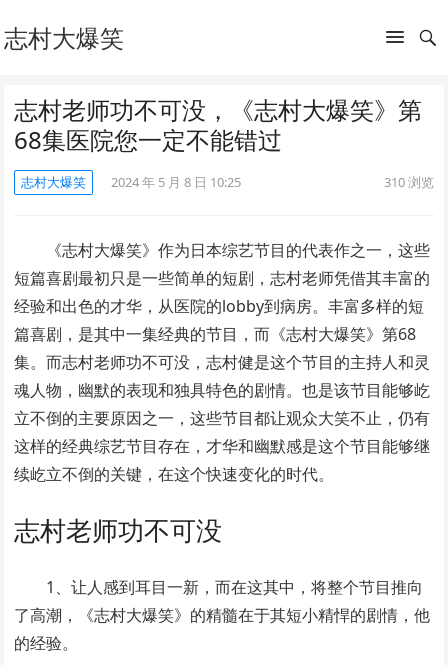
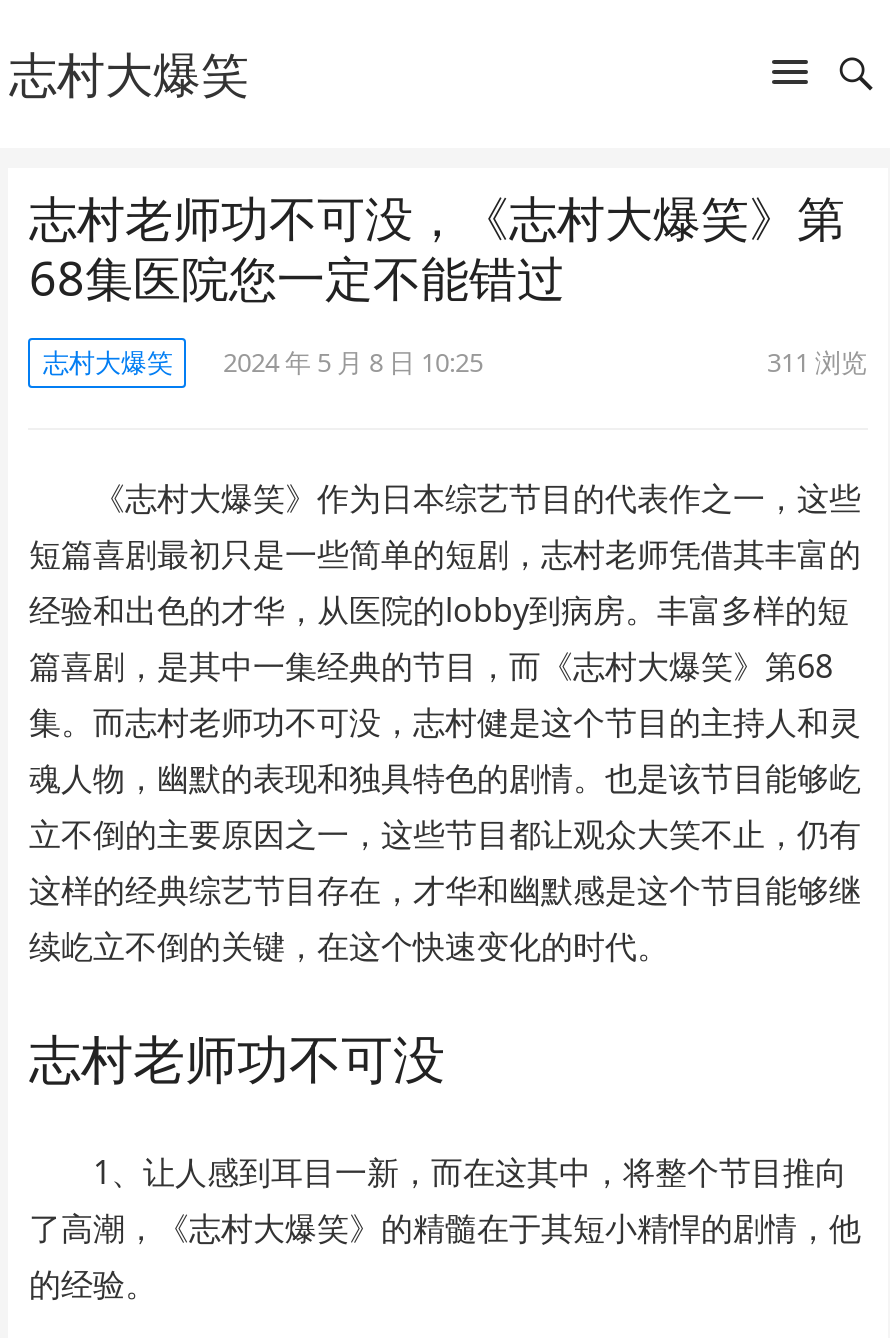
[383,173,433,191] 310浏览 -> [767,344,867,380] 311浏览

